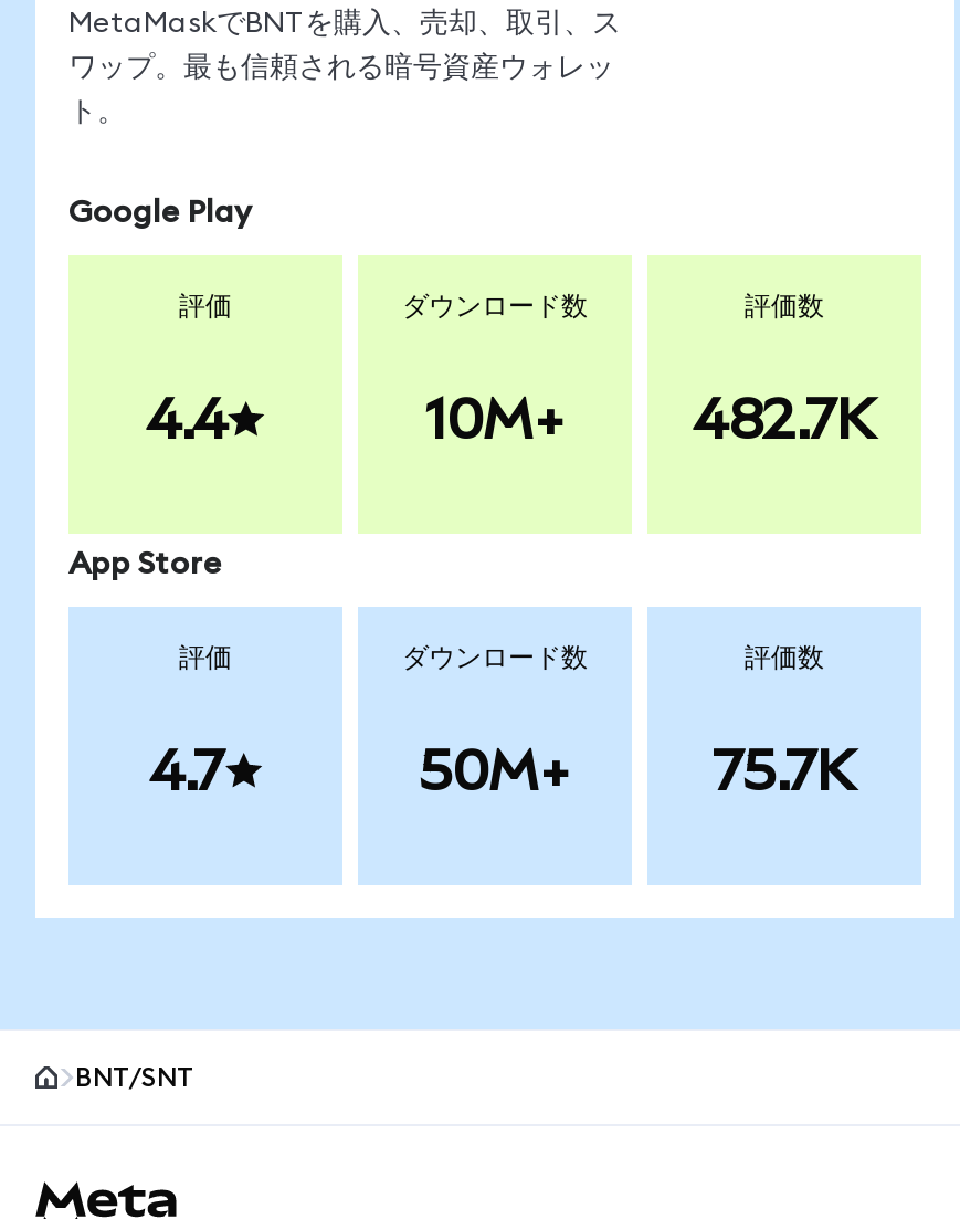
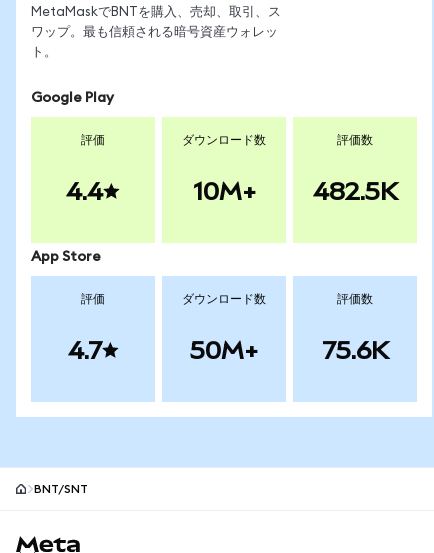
[693,388,876,450] 482.7K -> [312,177,397,205] 482.5K
[713,739,856,801] 75.7K -> [321,336,388,364] 75.6K

